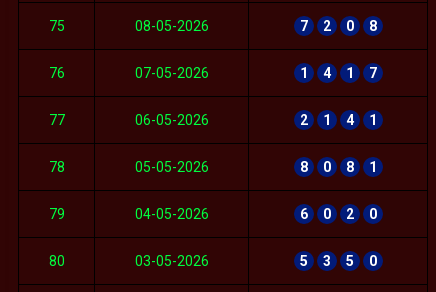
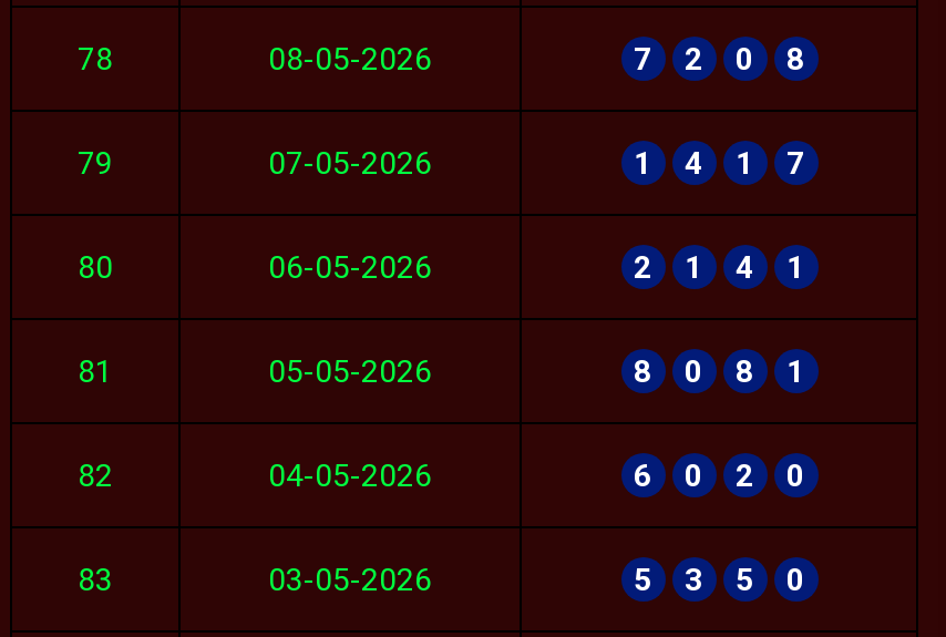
[48,18,64,34] 75 -> [78,41,113,76] 78
[48,65,64,81] 76 -> [78,145,113,181] 79
[48,112,64,128] 77 -> [78,249,113,285] 80
[48,159,64,175] 78 -> [78,353,113,389] 81
[48,206,64,222] 79 -> [78,458,113,493] 82
[48,253,64,269] 80 -> [78,562,113,597] 83

